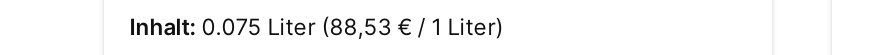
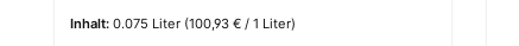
[130,13,504,41] Inhalt: 0.075 Liter (88,53 € / 1 Liter) -> [70,15,295,32] Inhalt: 0.075 Liter (100,93 € / 1 Liter)

